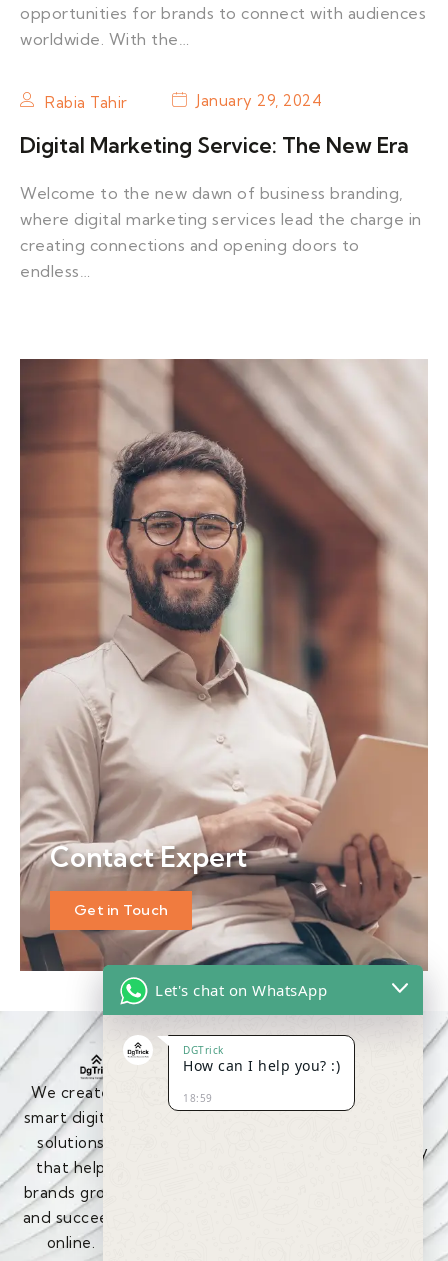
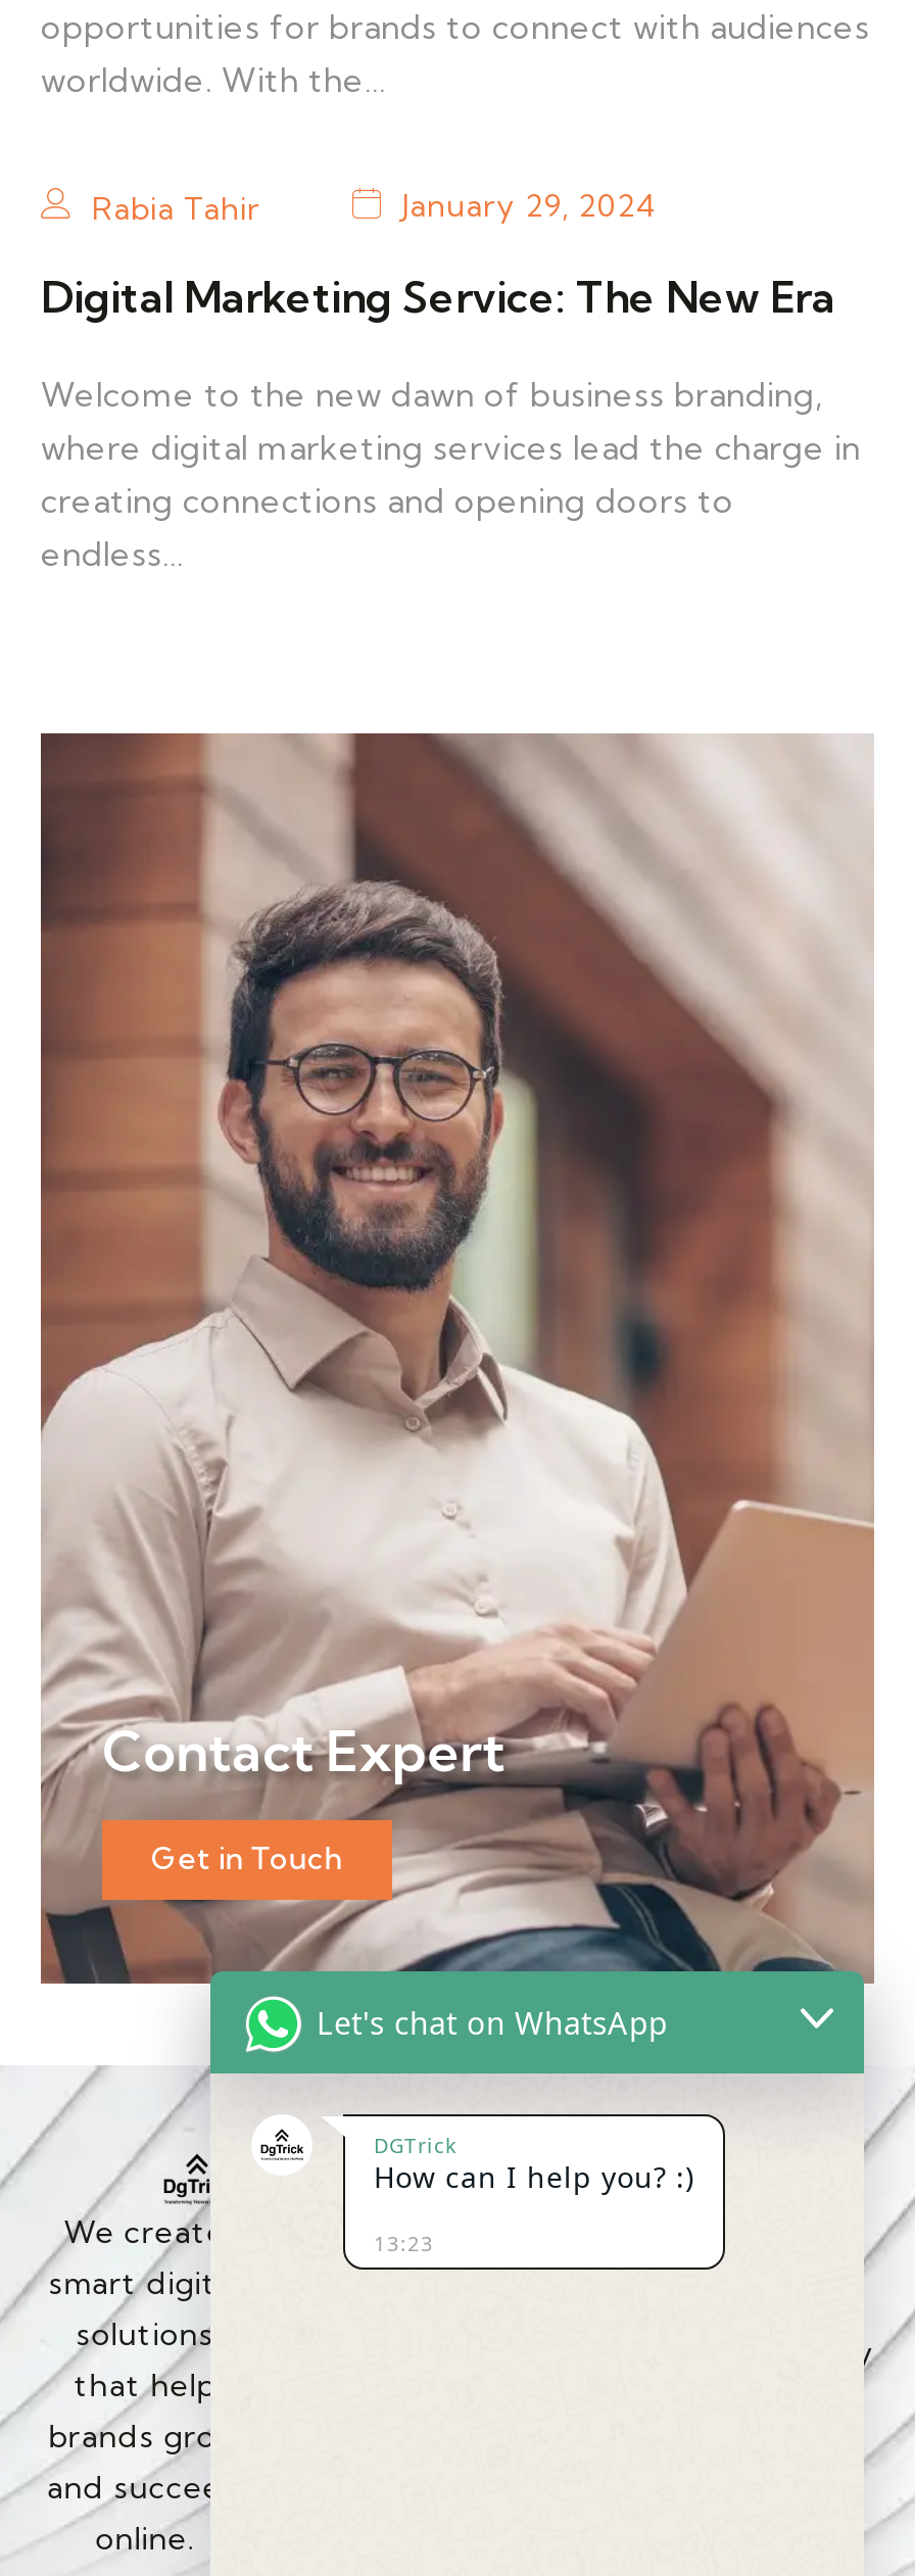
[183,1091,212,1105] 18:59 -> [374,2229,434,2257] 13:23

